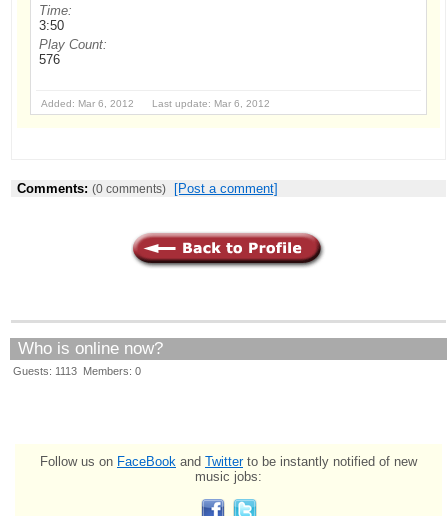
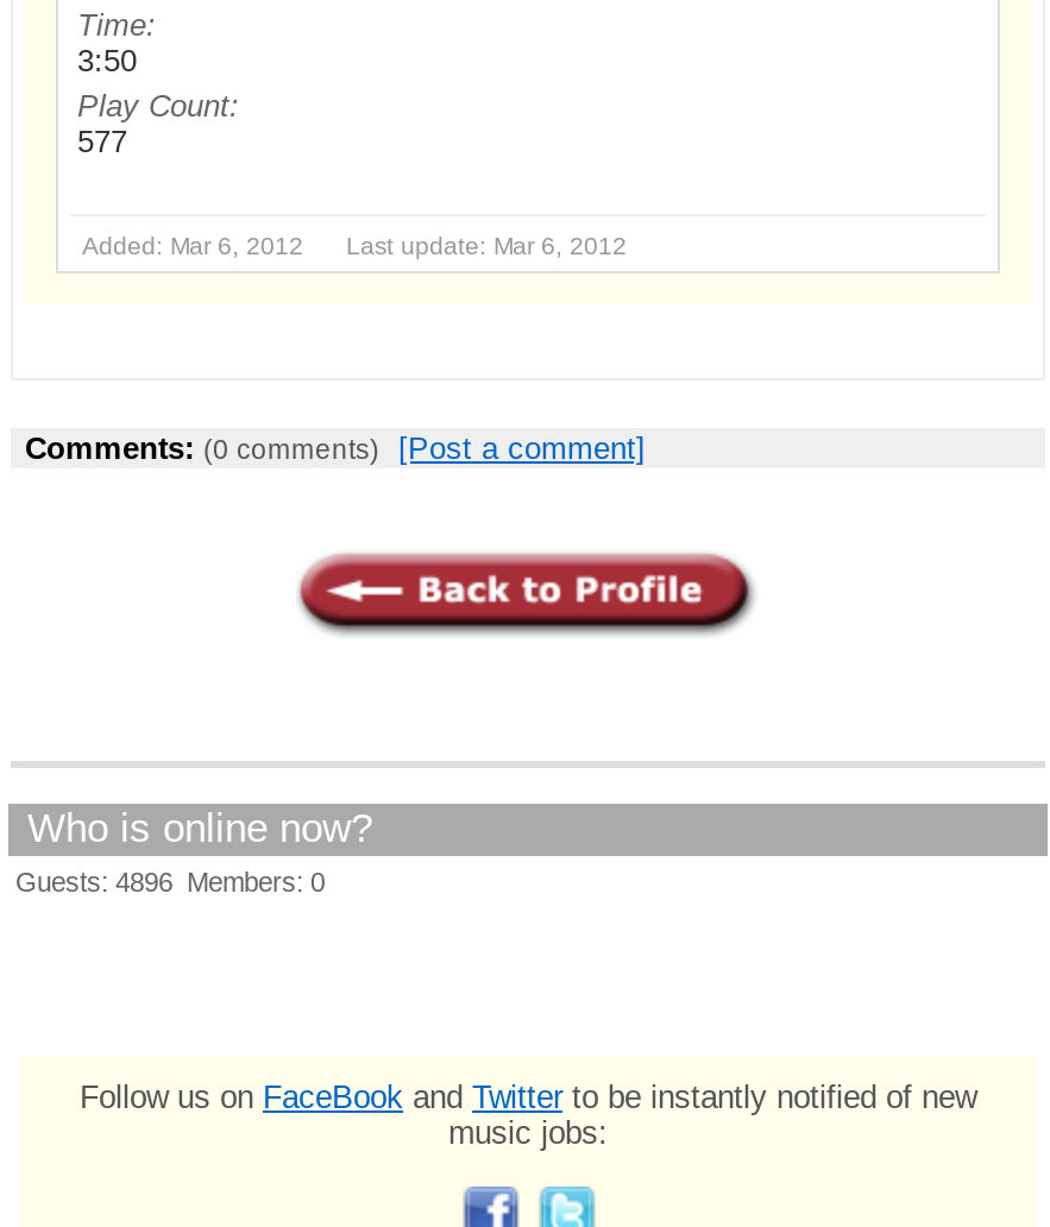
[39,52,60,67] 576 -> [77,123,127,159] 577
[13,365,141,377] Guests: 1113 Members: 0 -> [15,868,325,896] Guests: 4896 Members: 0

